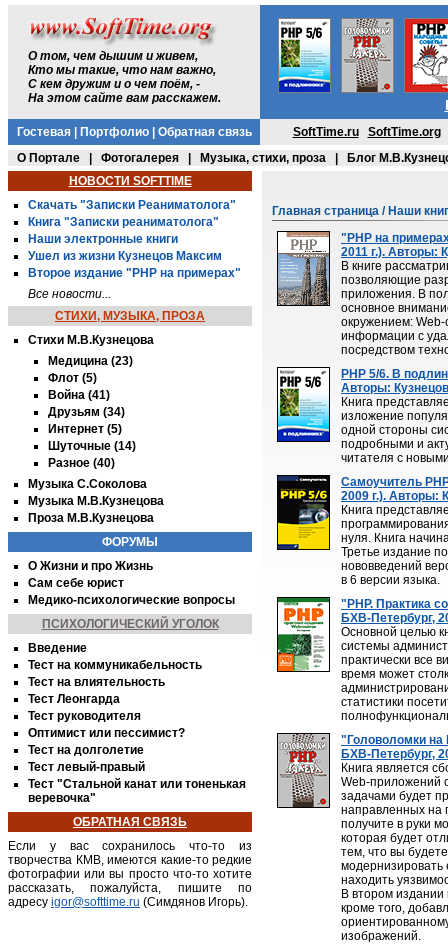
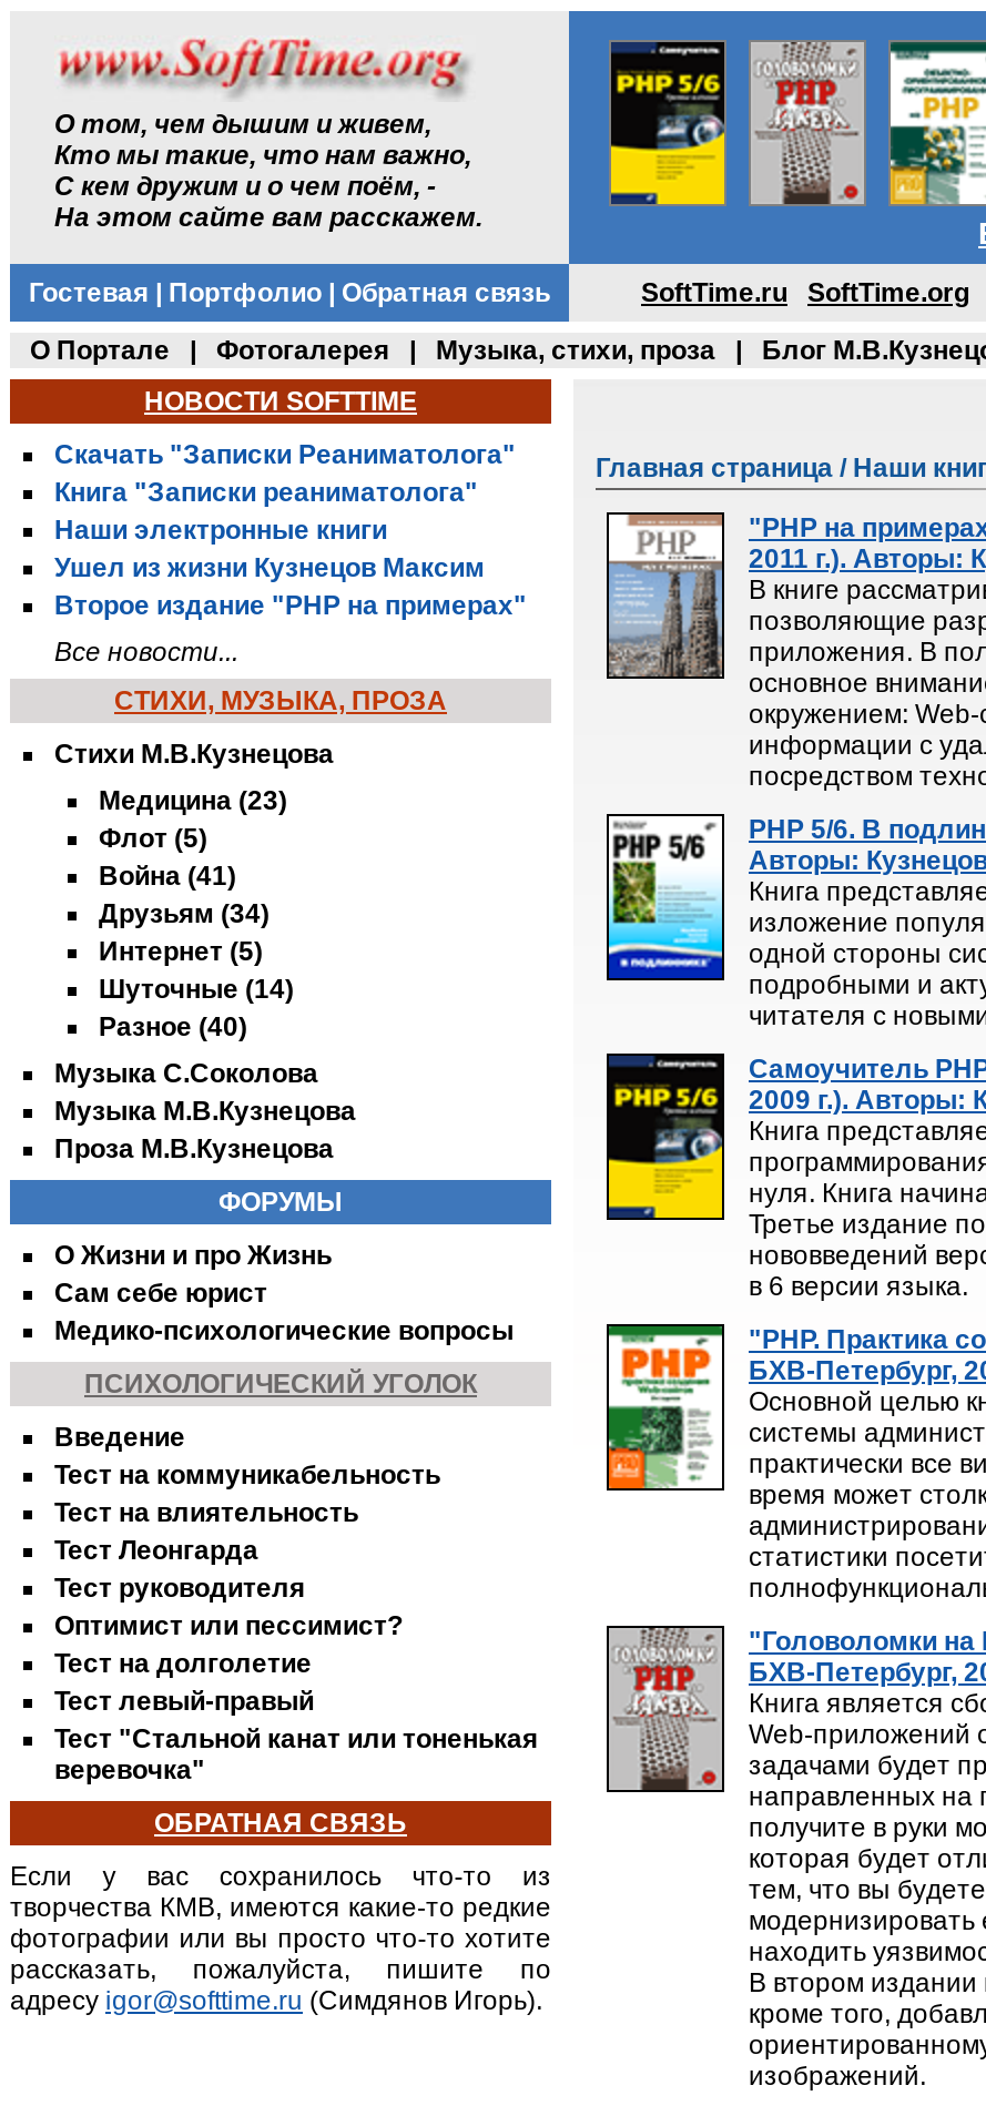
[278,18,331,92] [image] -> [609,40,726,206] [image]
[404,18,445,93] [image] -> [888,40,979,206] [image]

